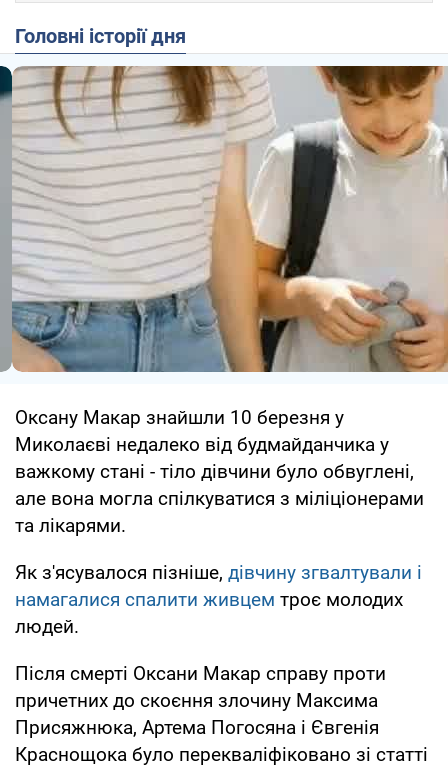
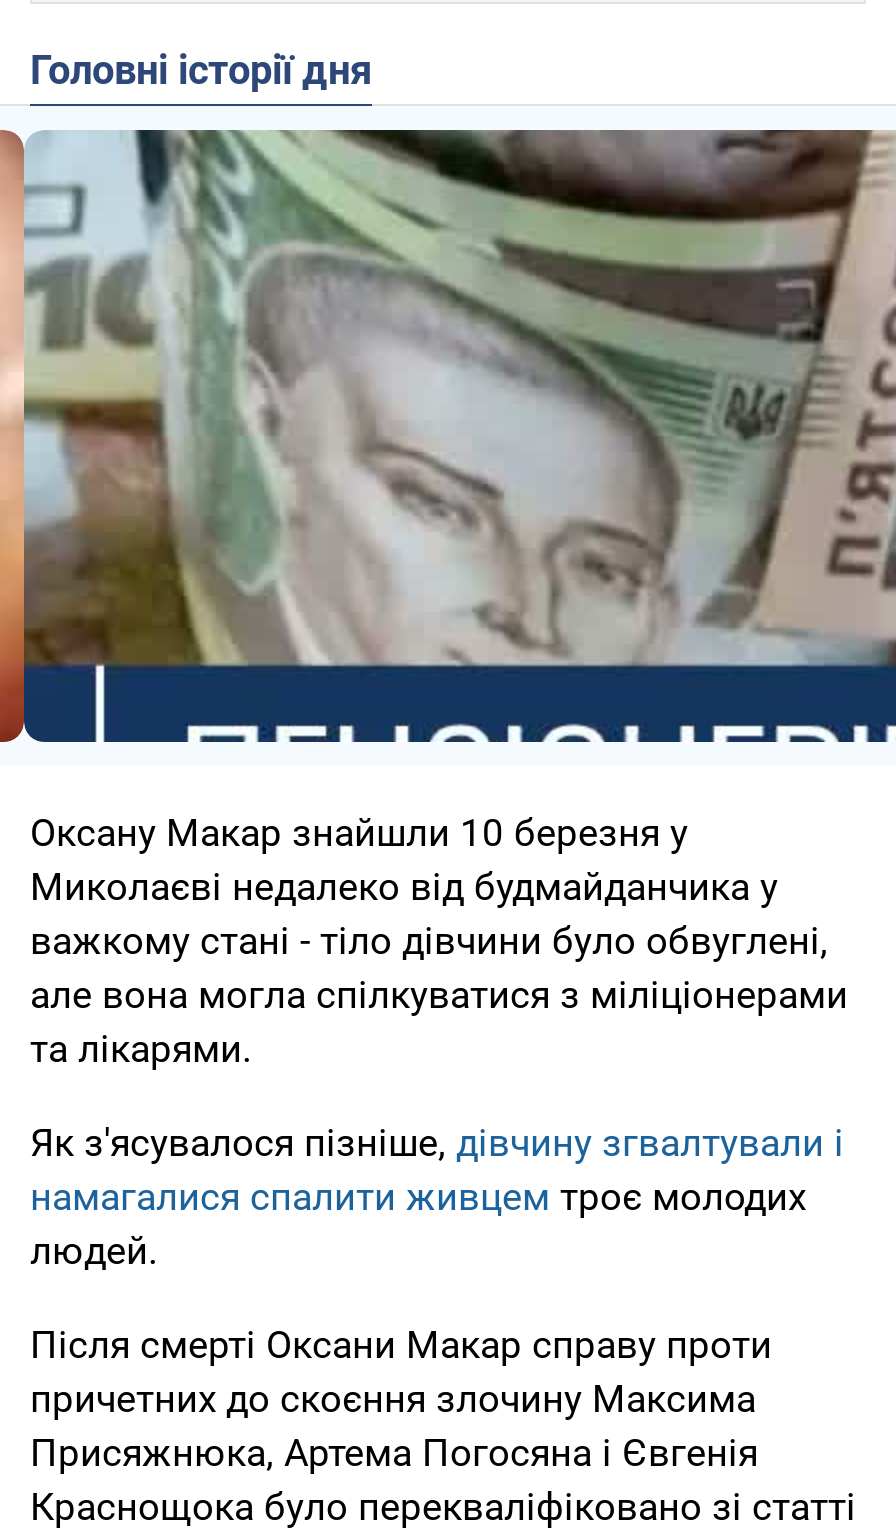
[3,65,445,373] [image] -> [6,128,890,744] [image]

